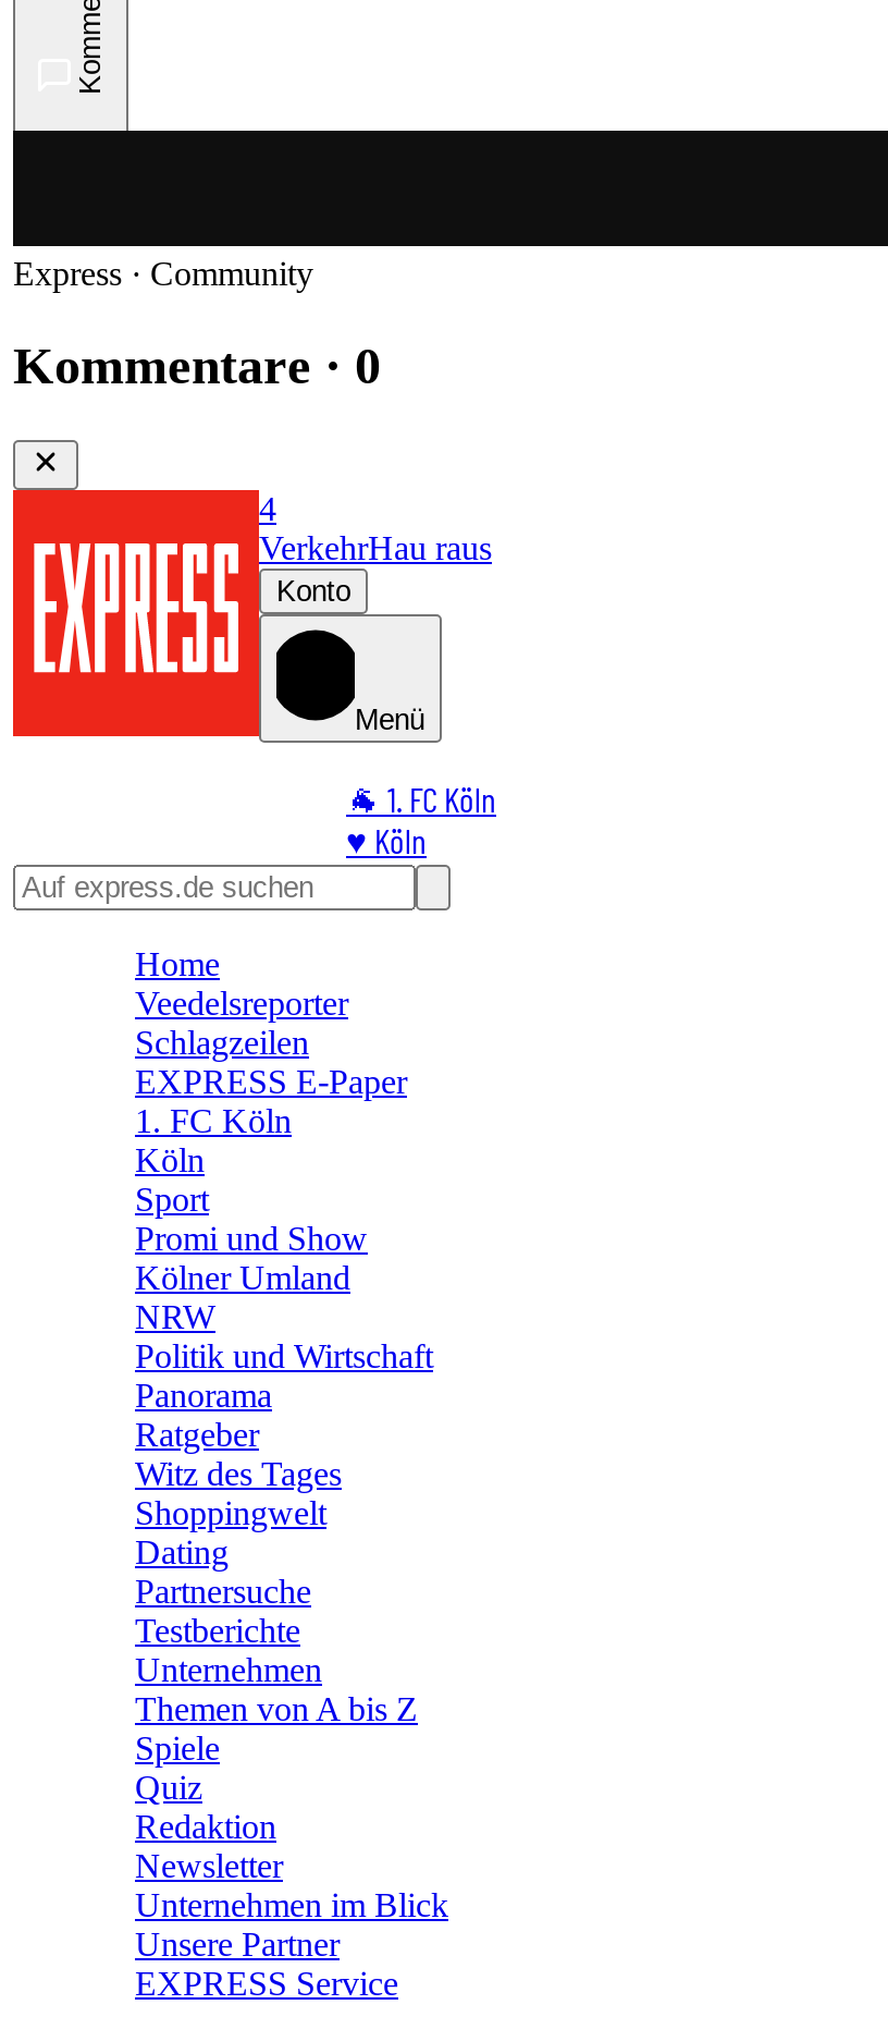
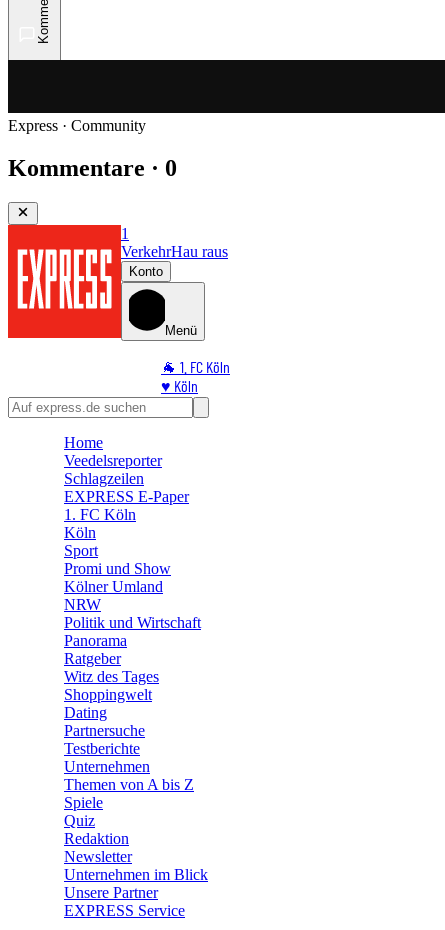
[259,490,276,527] 4 -> [121,225,129,242] 1

